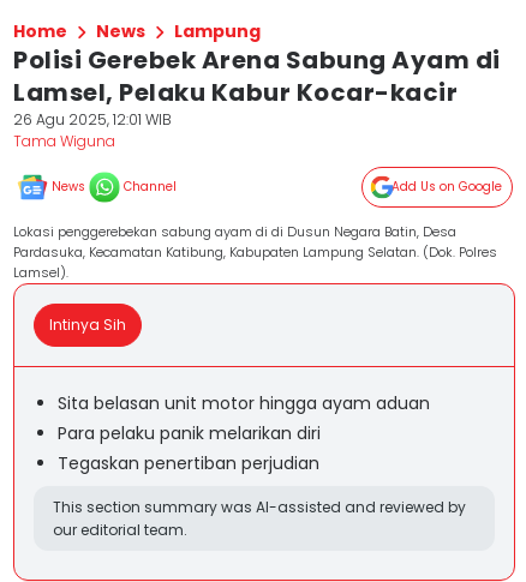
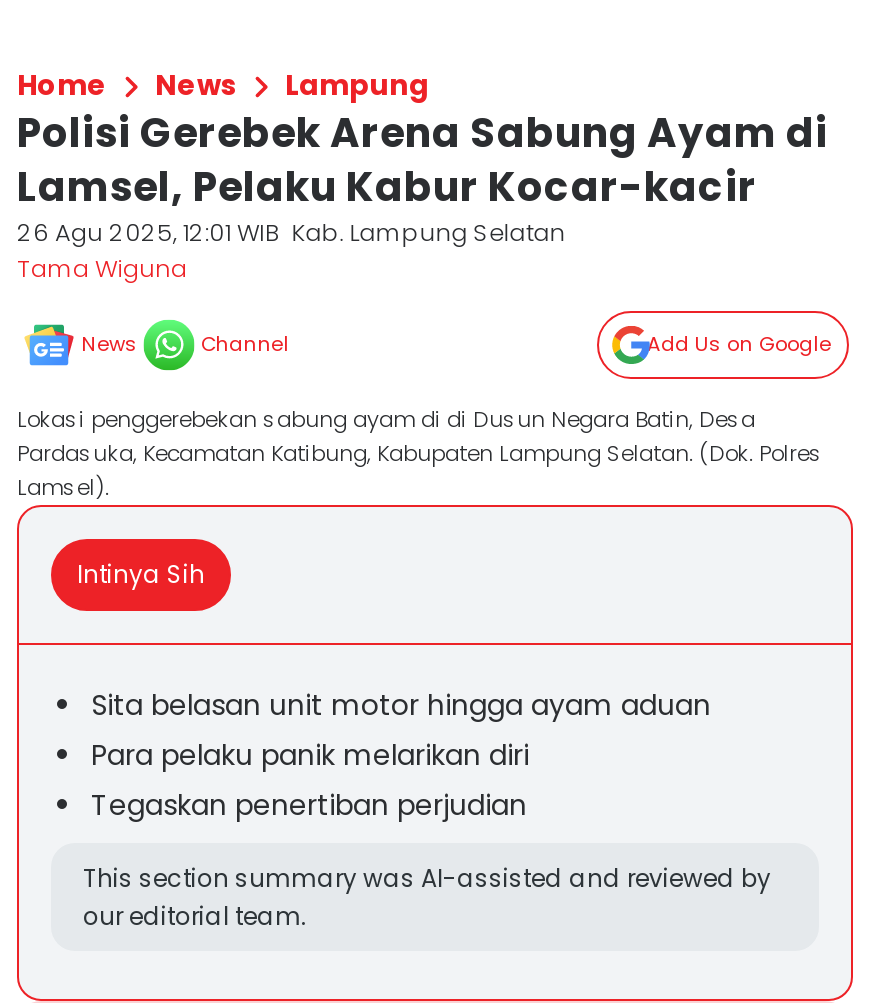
[13,109,172,130] 26 Agu 2025, 12:01 WIB -> [17,215,565,249] 26 Agu 2025, 12:01 WIB Kab. Lampung Selatan

